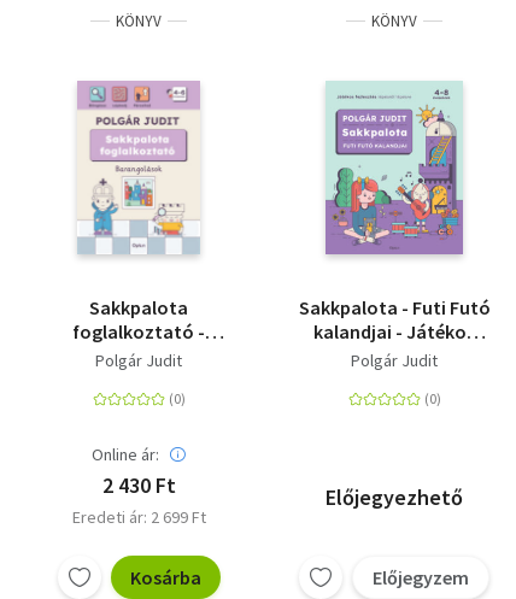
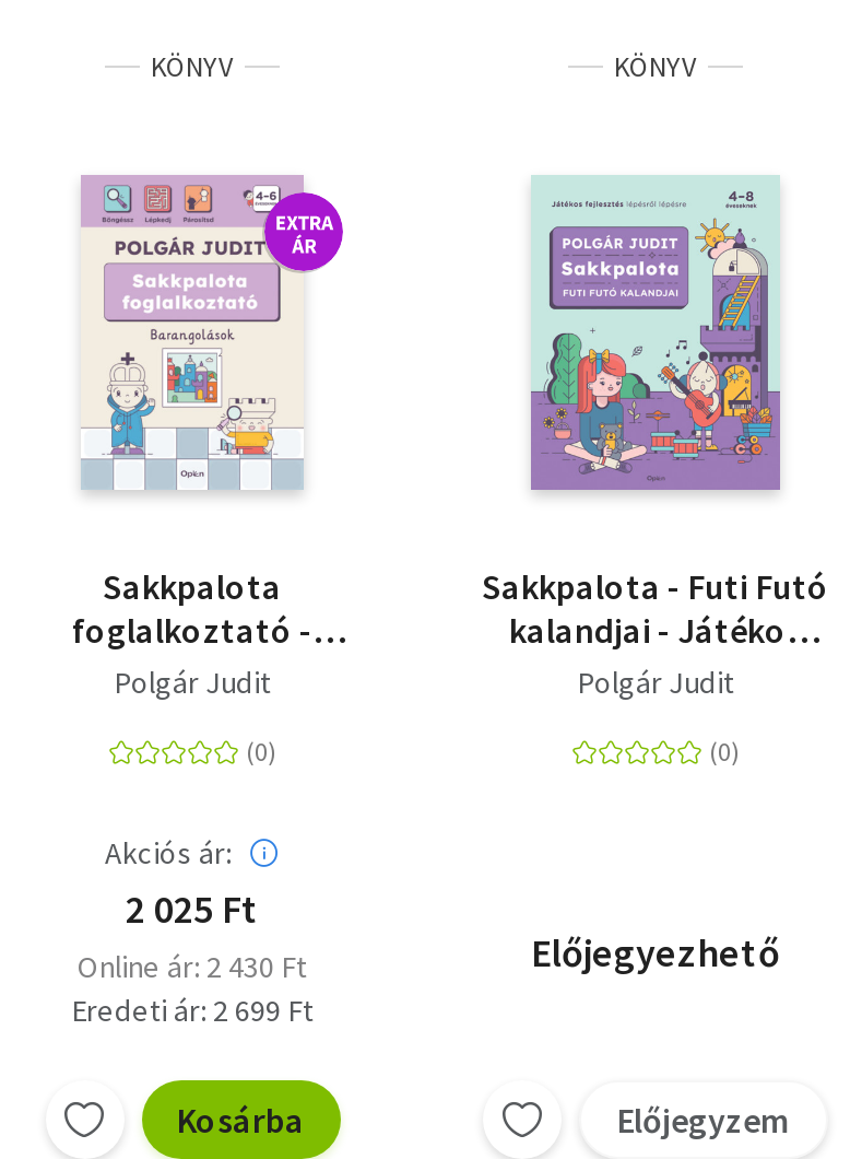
[178,90,222,134] [image] -> [262,190,345,273] [image]
[92,444,175,499] Online ár: | 2 430 Ft -> [78,833,307,986] Akciós ár: | 2 025 Ft | Online ár: 2 430 Ft

